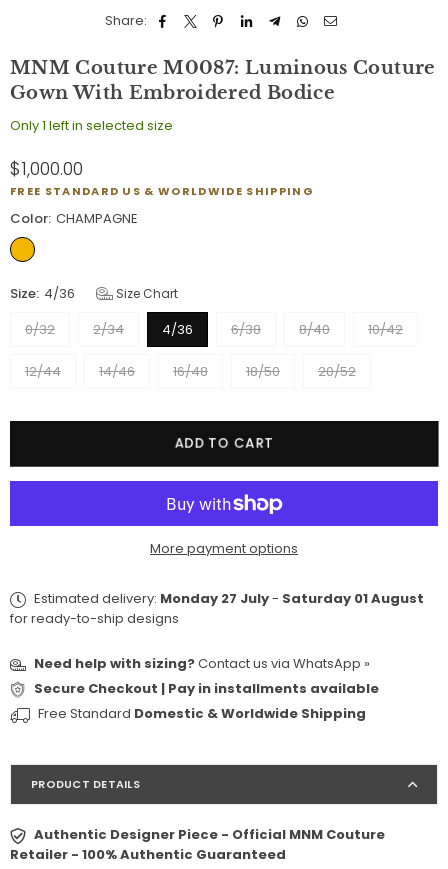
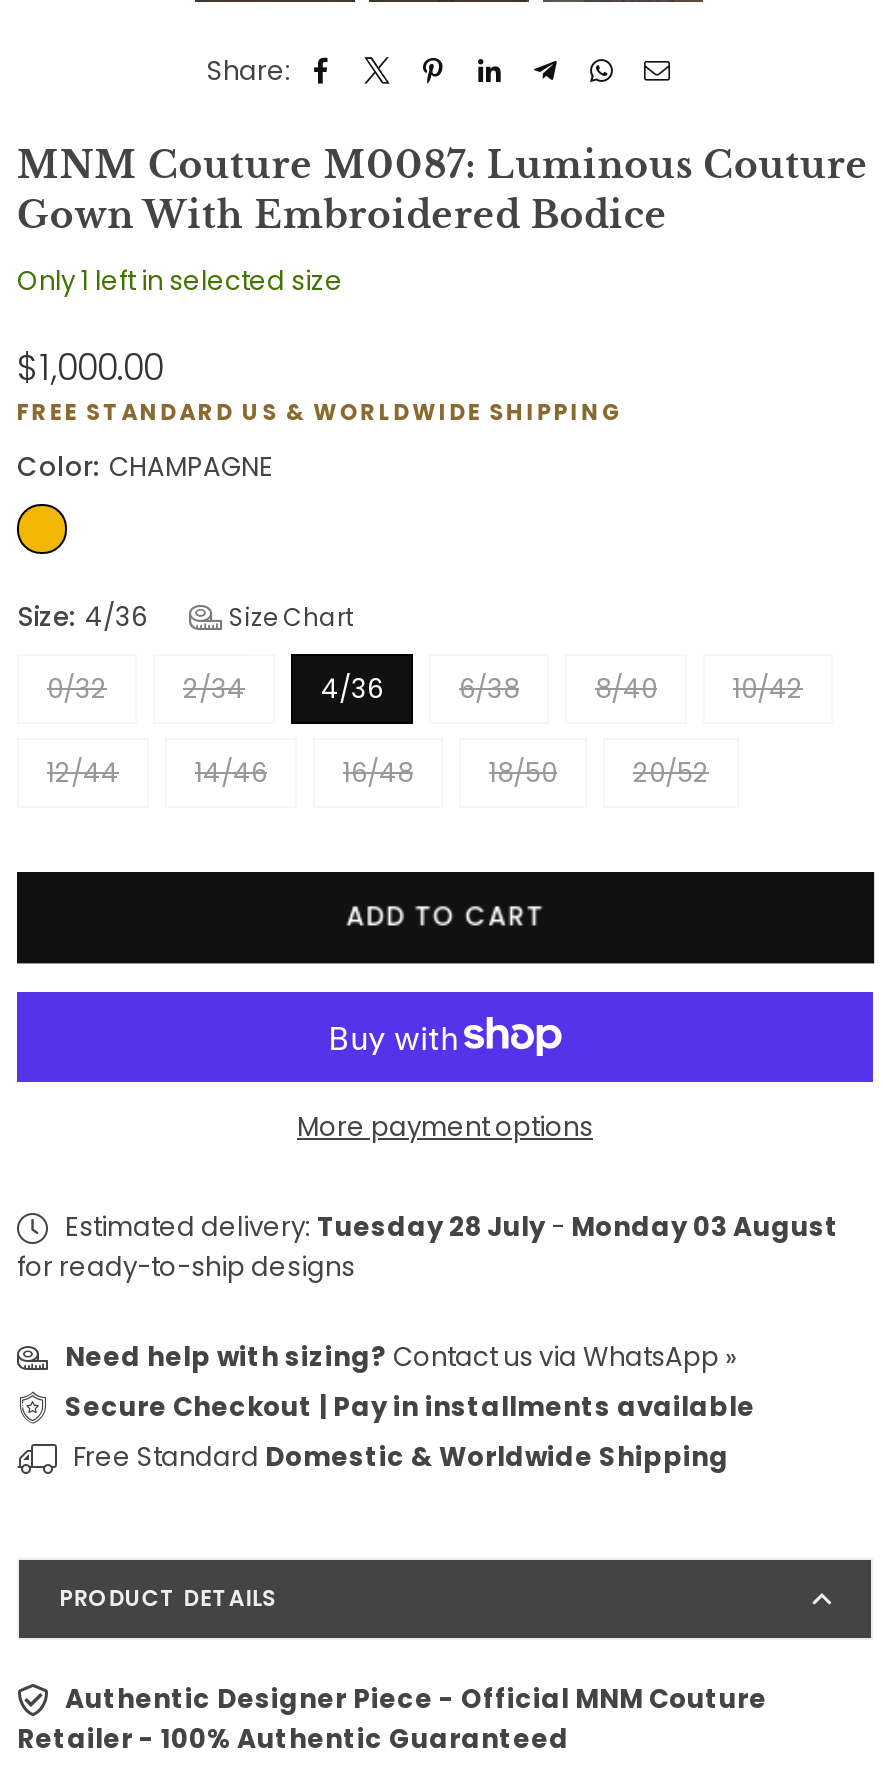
[31,589,424,608] Estimated delivery: Monday 27 July - Saturday 01 August -> [59,1207,839,1245] Estimated delivery: Tuesday 28 July - Monday 03 August

